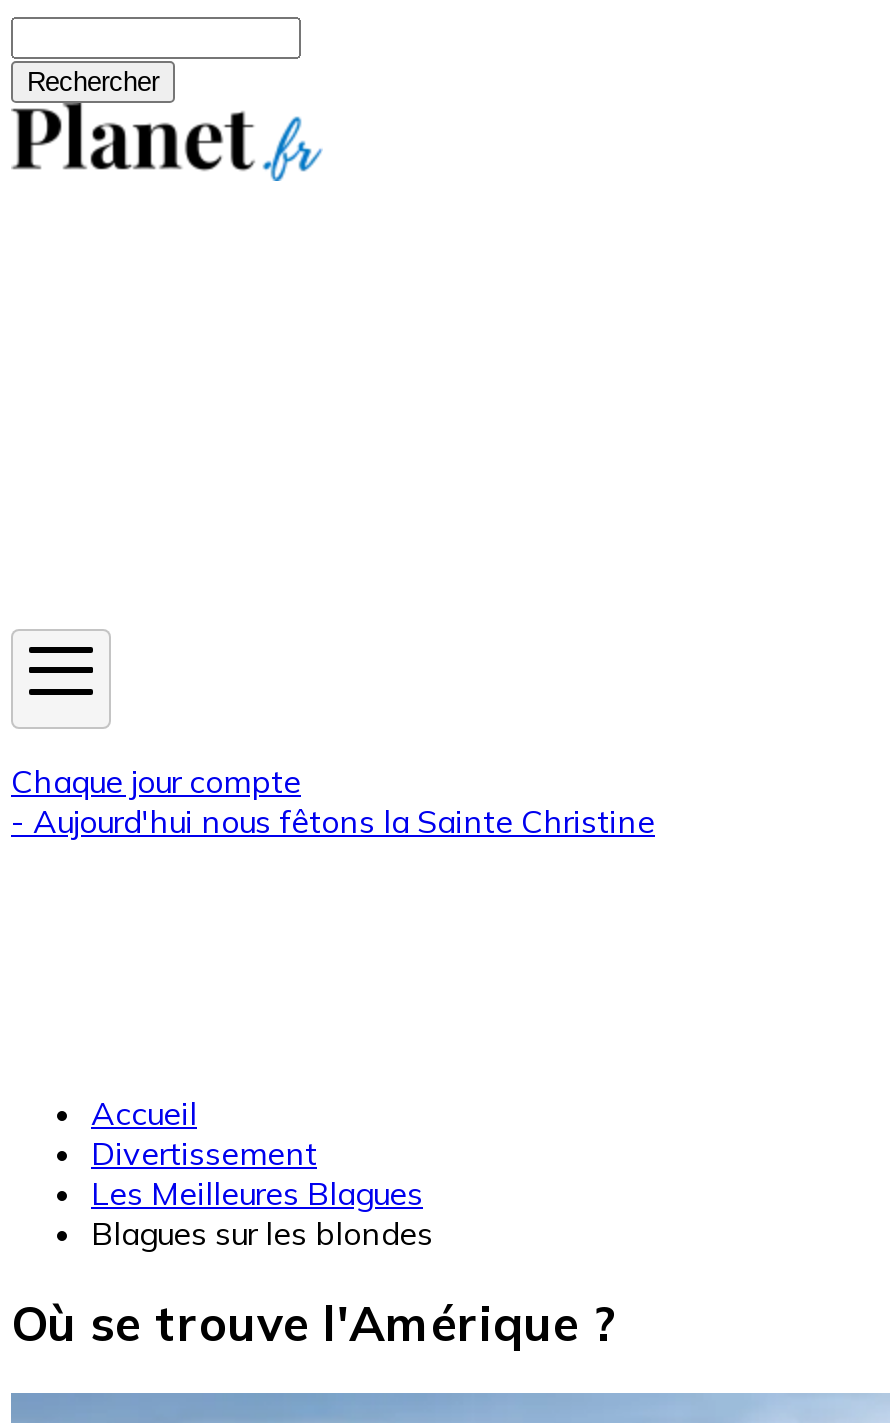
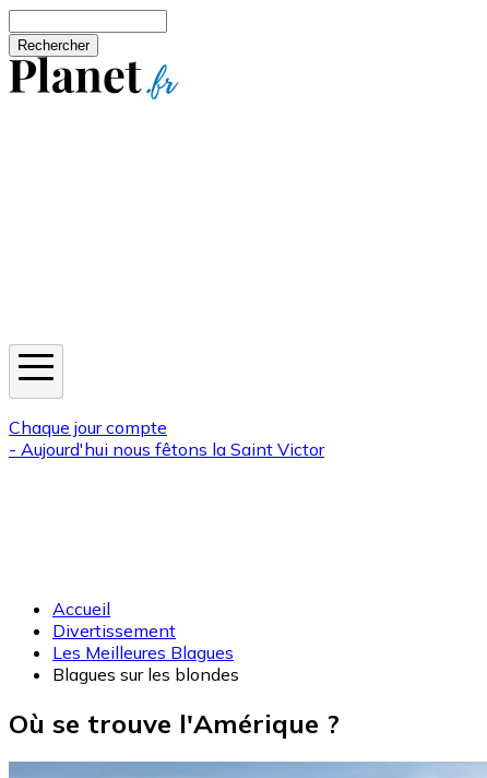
[11,801,655,841] - Aujourd'hui nous fêtons la Sainte Christine -> [9,438,324,460] - Aujourd'hui nous fêtons la Saint Victor

